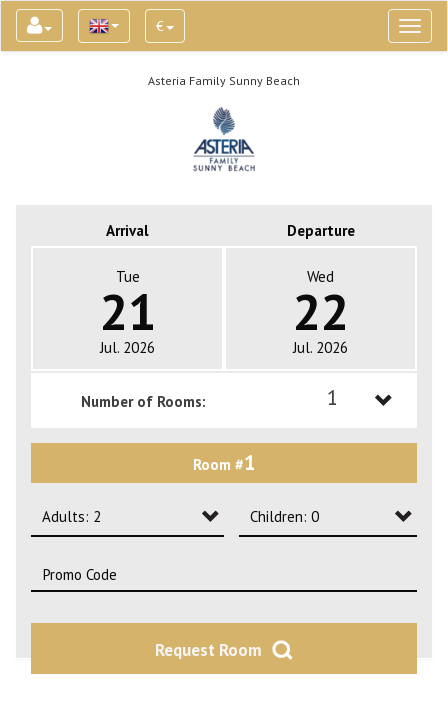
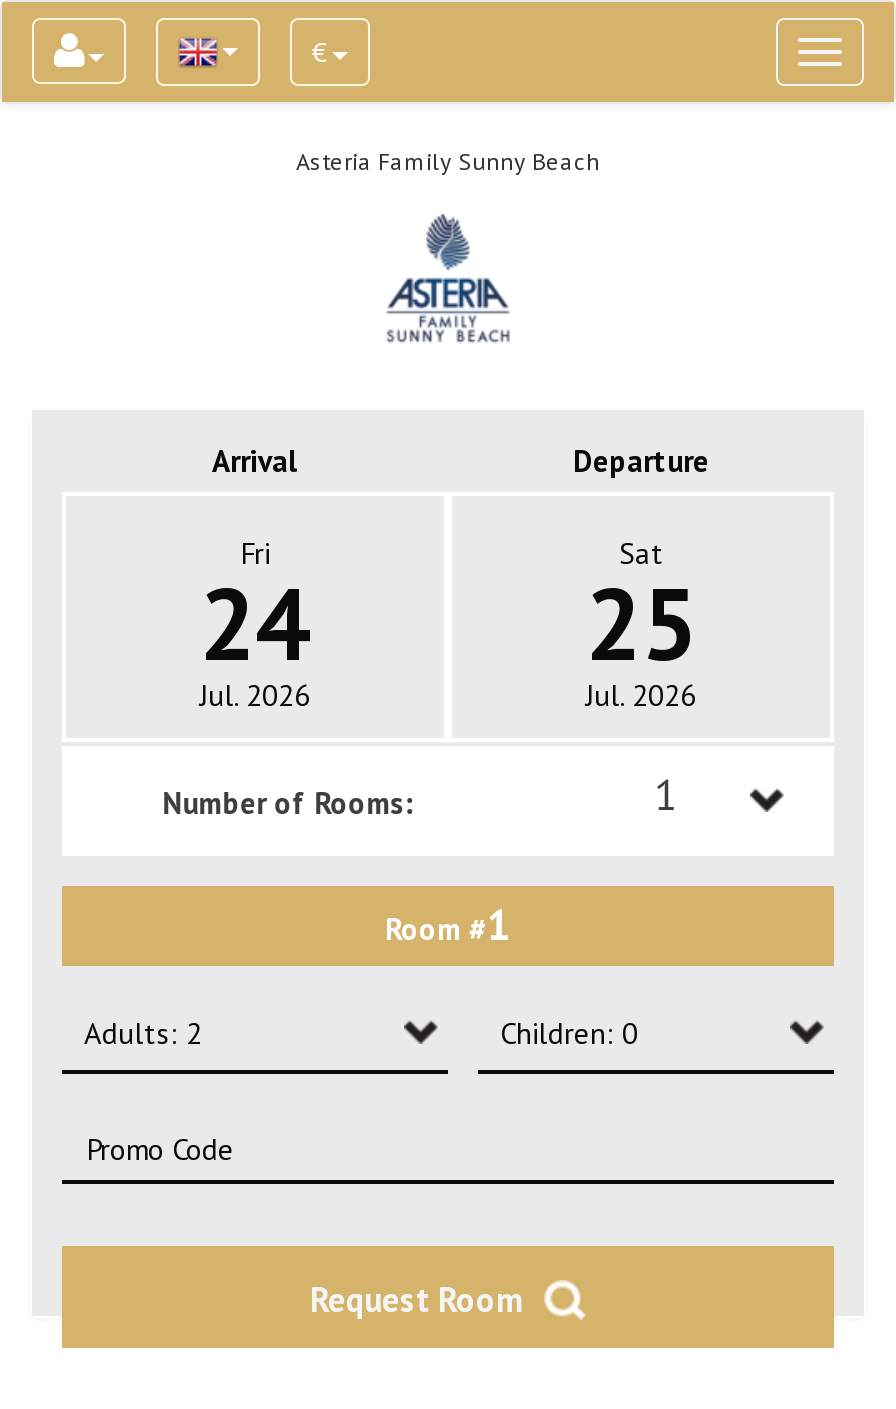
[99,267,155,344] Tue | 21 -> [199,534,311,688] Fri | 24
[292,267,348,344] Wed | 22 -> [585,534,697,688] Sat | 25

